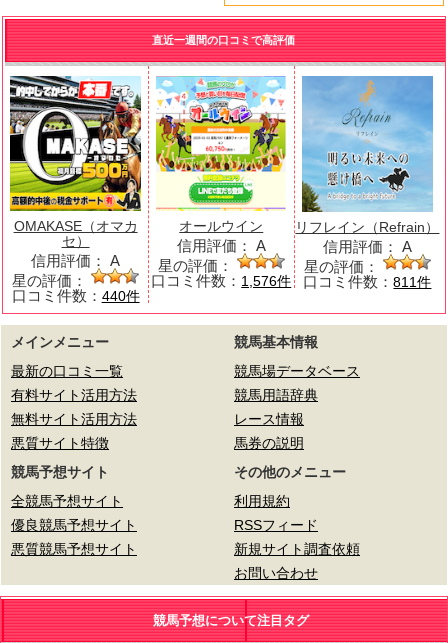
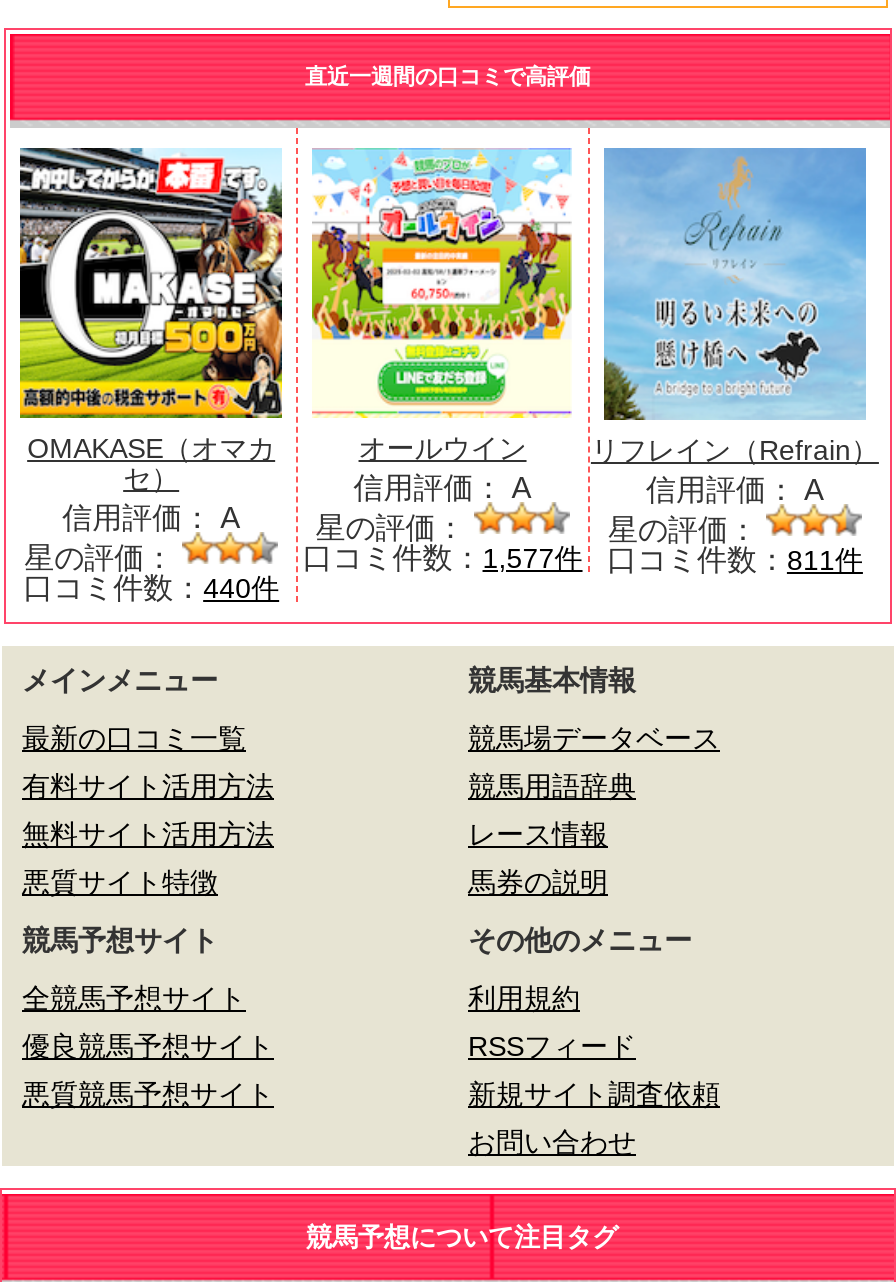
[151,272,291,289] 口コミ件数：1,576件 -> [303,540,583,574] 口コミ件数：1,577件

